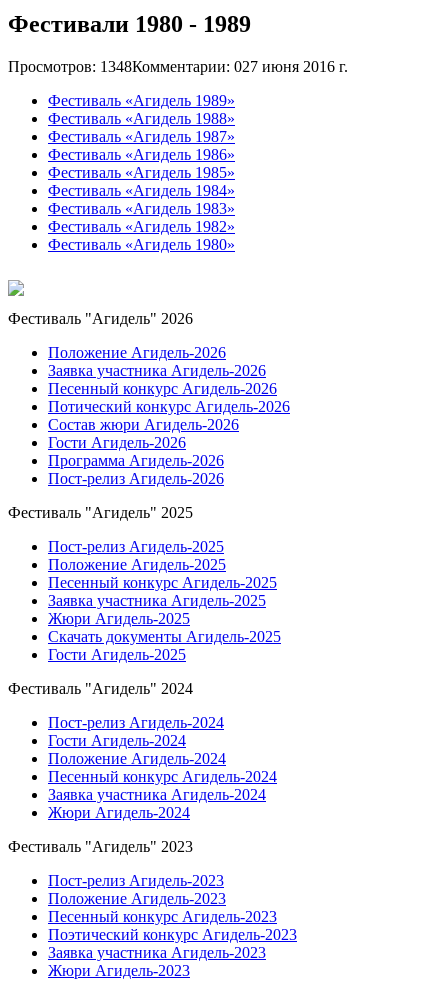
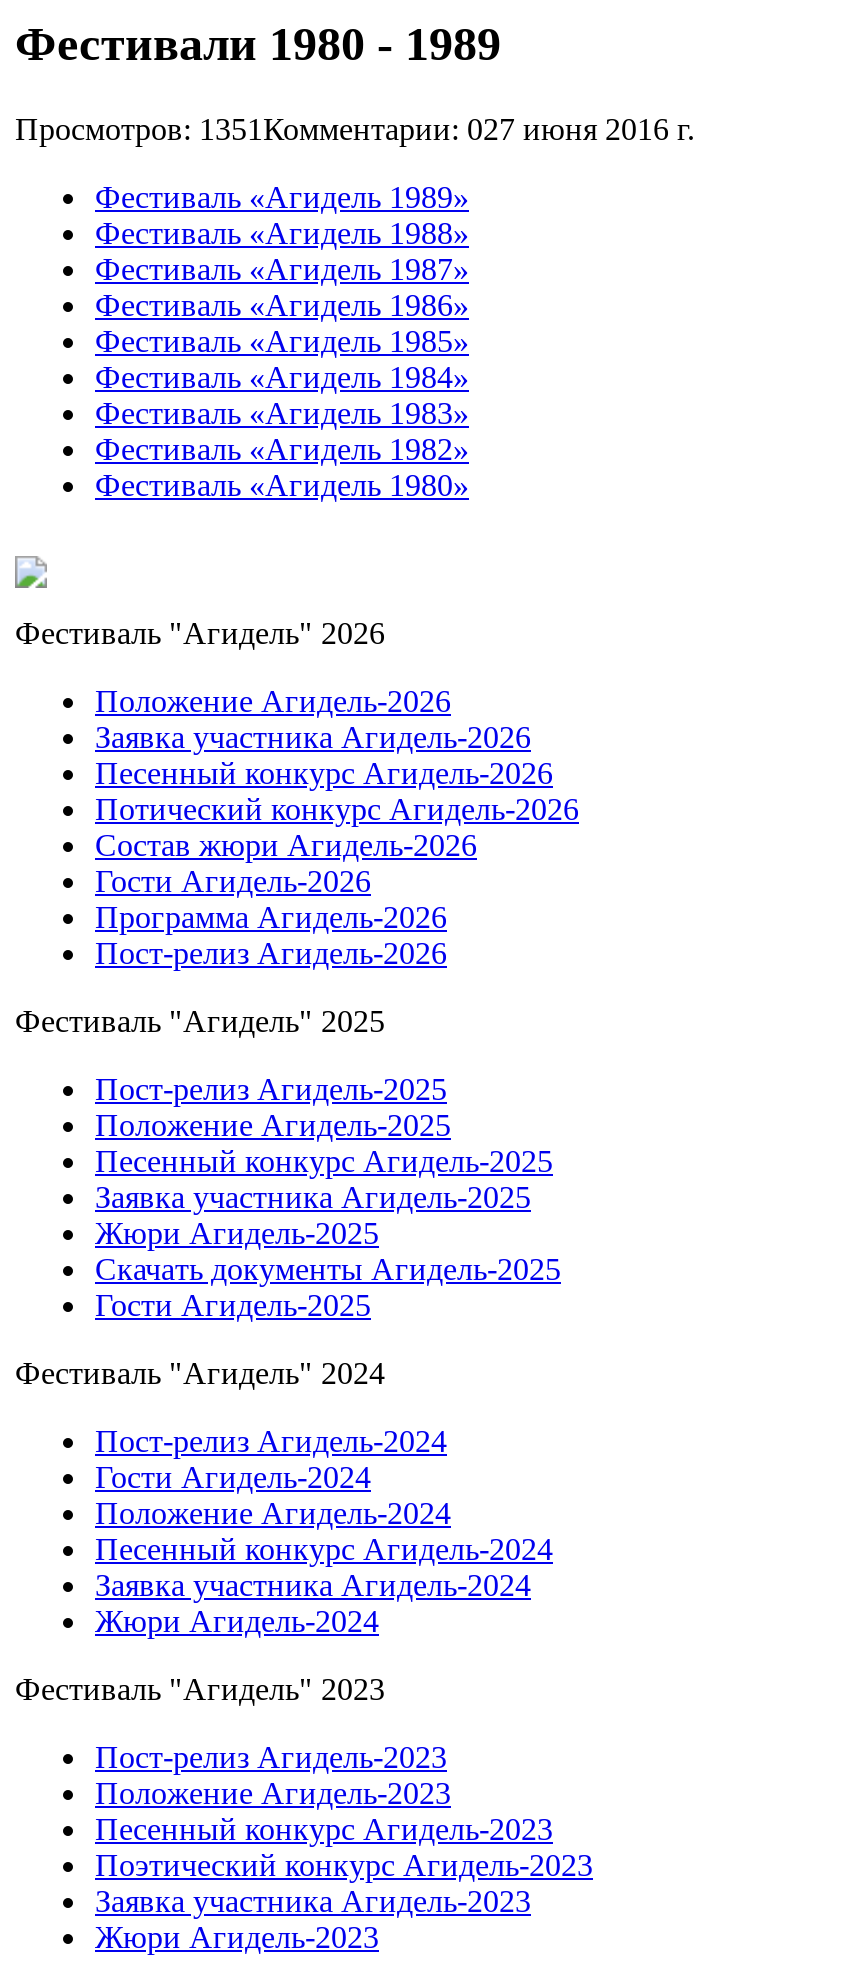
[8,58,348,75] Просмотров: 1348 Комментарии: 027 июня 2016 г. -> [15,112,695,146] Просмотров: 1351 Комментарии: 027 июня 2016 г.

